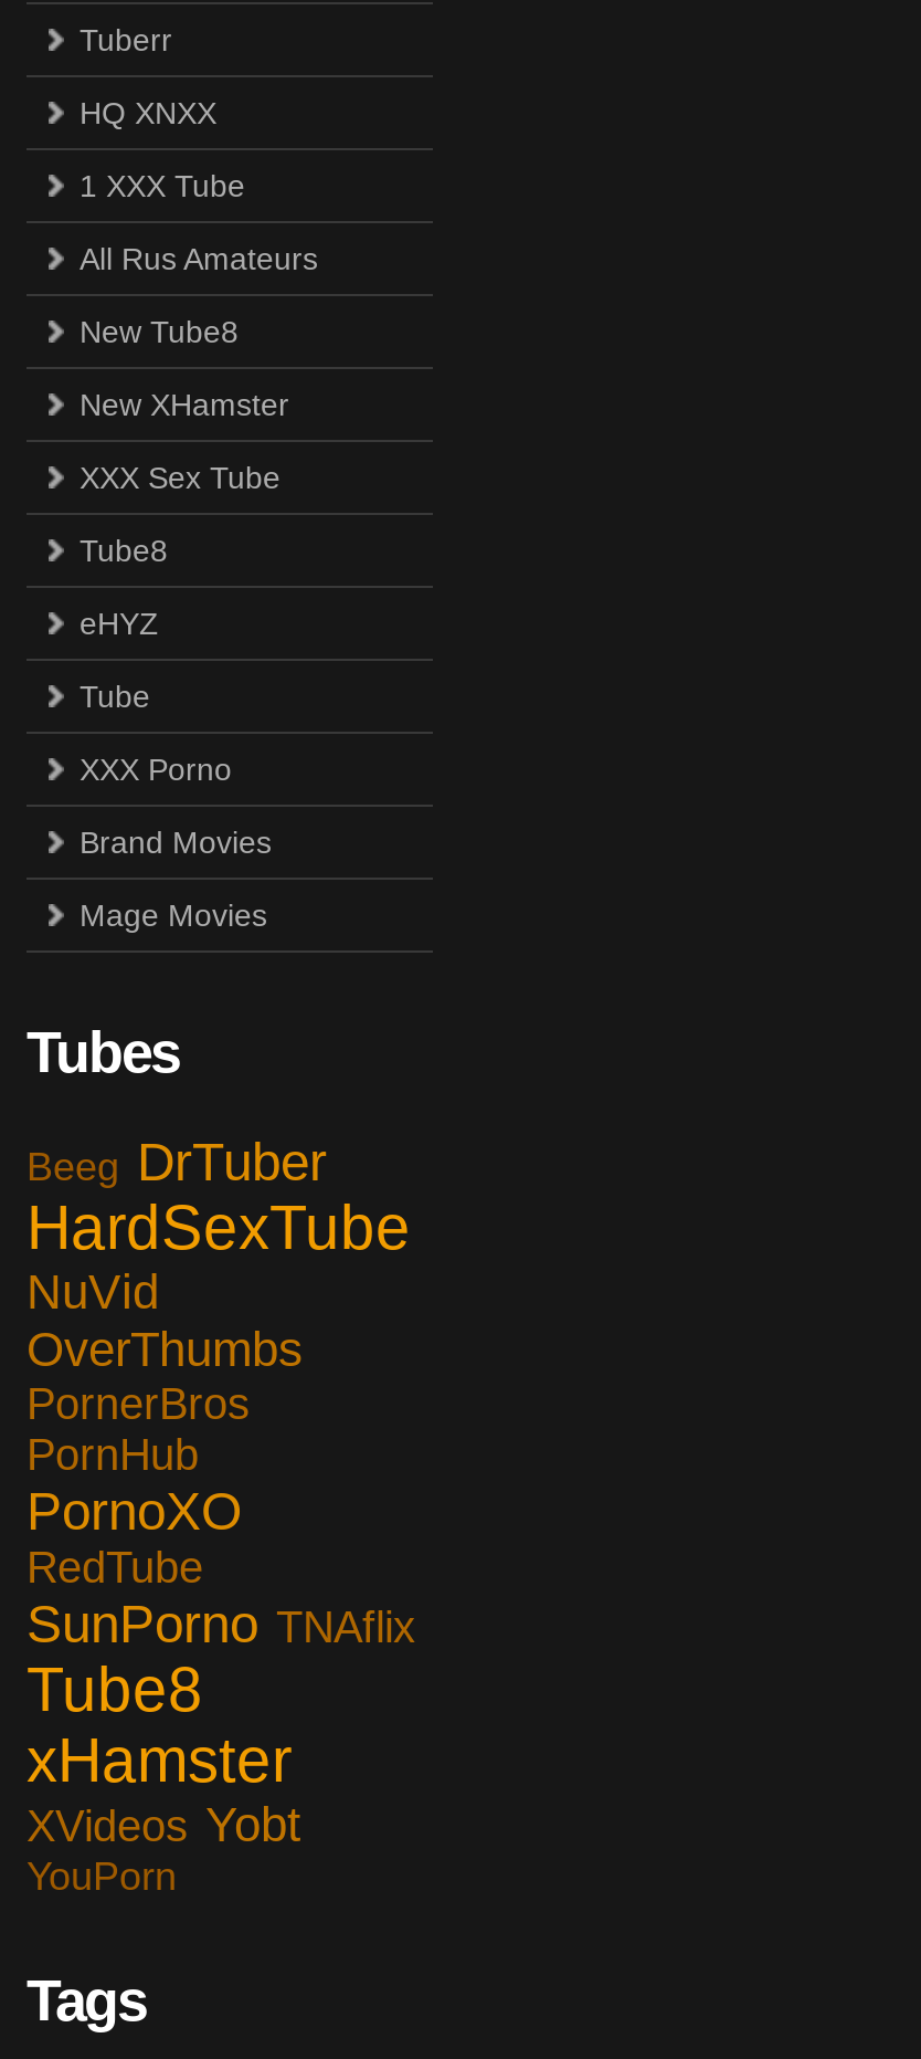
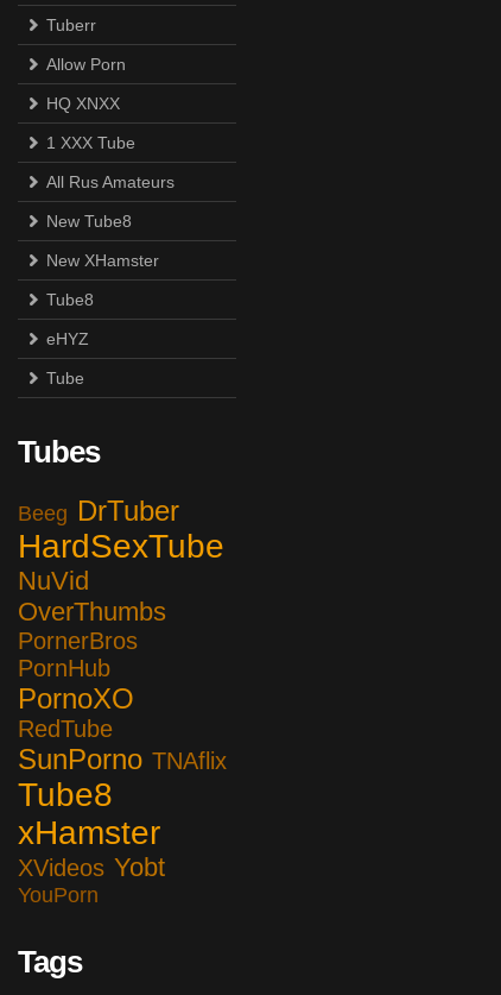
none -> [46,55,126,74] Allow Porn
moved [80,95,318,422] -> [46,94,175,270]: HQ XNXX | 1 XXX Tube | All Rus Amateurs | New Tube8 | New XHamster
[80,460,280,495] XXX Sex Tube -> none
[80,752,272,933] XXX Porno | Brand Movies | Mage Movies -> none

